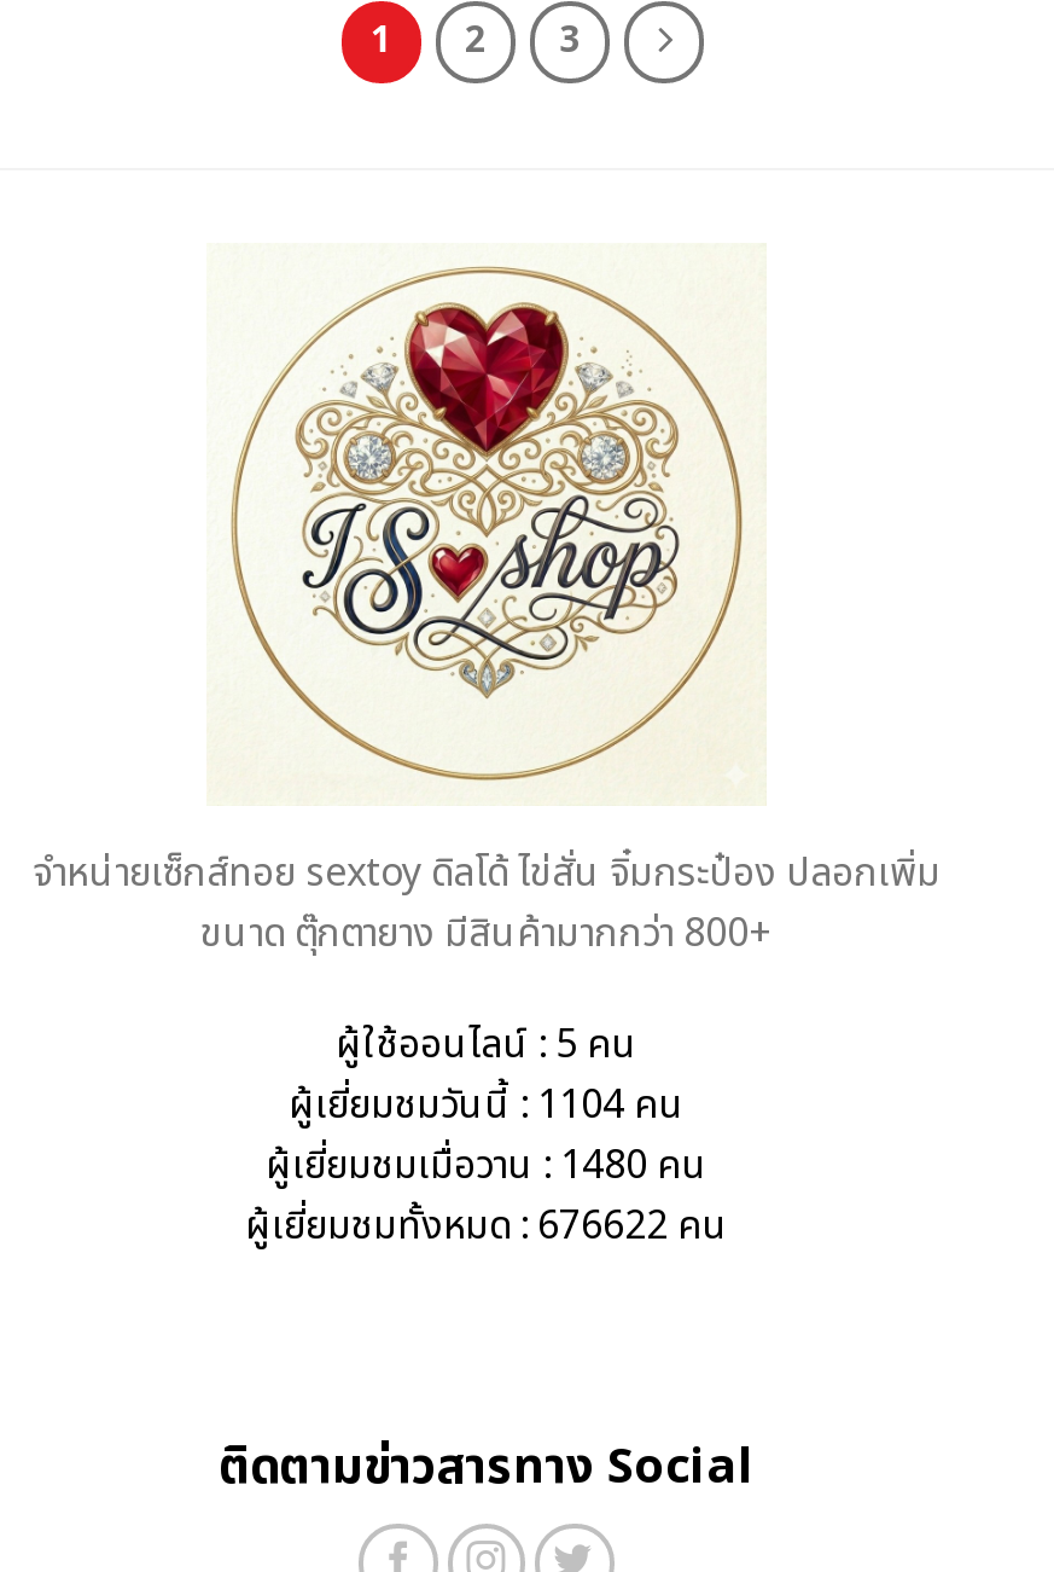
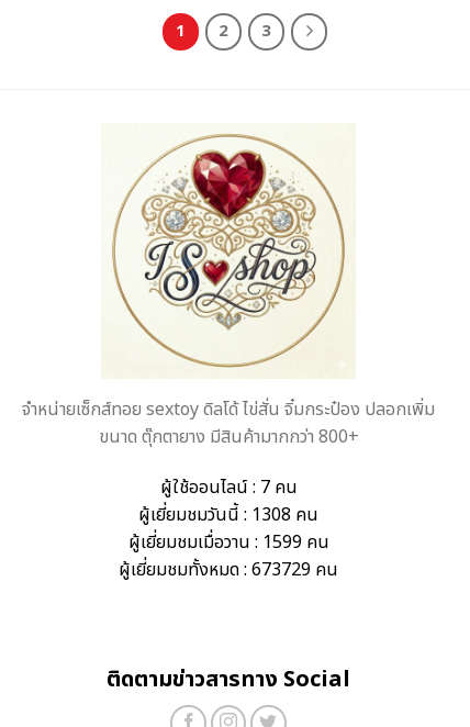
[336,1015,637,1073] ผู้ใช้ออนไลน์ : 5 คน -> [160,474,297,500] ผู้ใช้ออนไลน์ : 7 คน
[289,1076,685,1134] ผู้เยี่ยมชมวันนี้ : 1104 คน -> [138,502,318,528] ผู้เยี่ยมชมวันนี้ : 1308 คน
[266,1136,707,1194] ผู้เยี่ยมชมเมื่อวาน : 1480 คน -> [128,529,329,555] ผู้เยี่ยมชมเมื่อวาน : 1599 คน
[245,1197,728,1255] ผู้เยี่ยมชมทั้งหมด : 676622 คน -> [119,556,338,583] ผู้เยี่ยมชมทั้งหมด : 673729 คน

